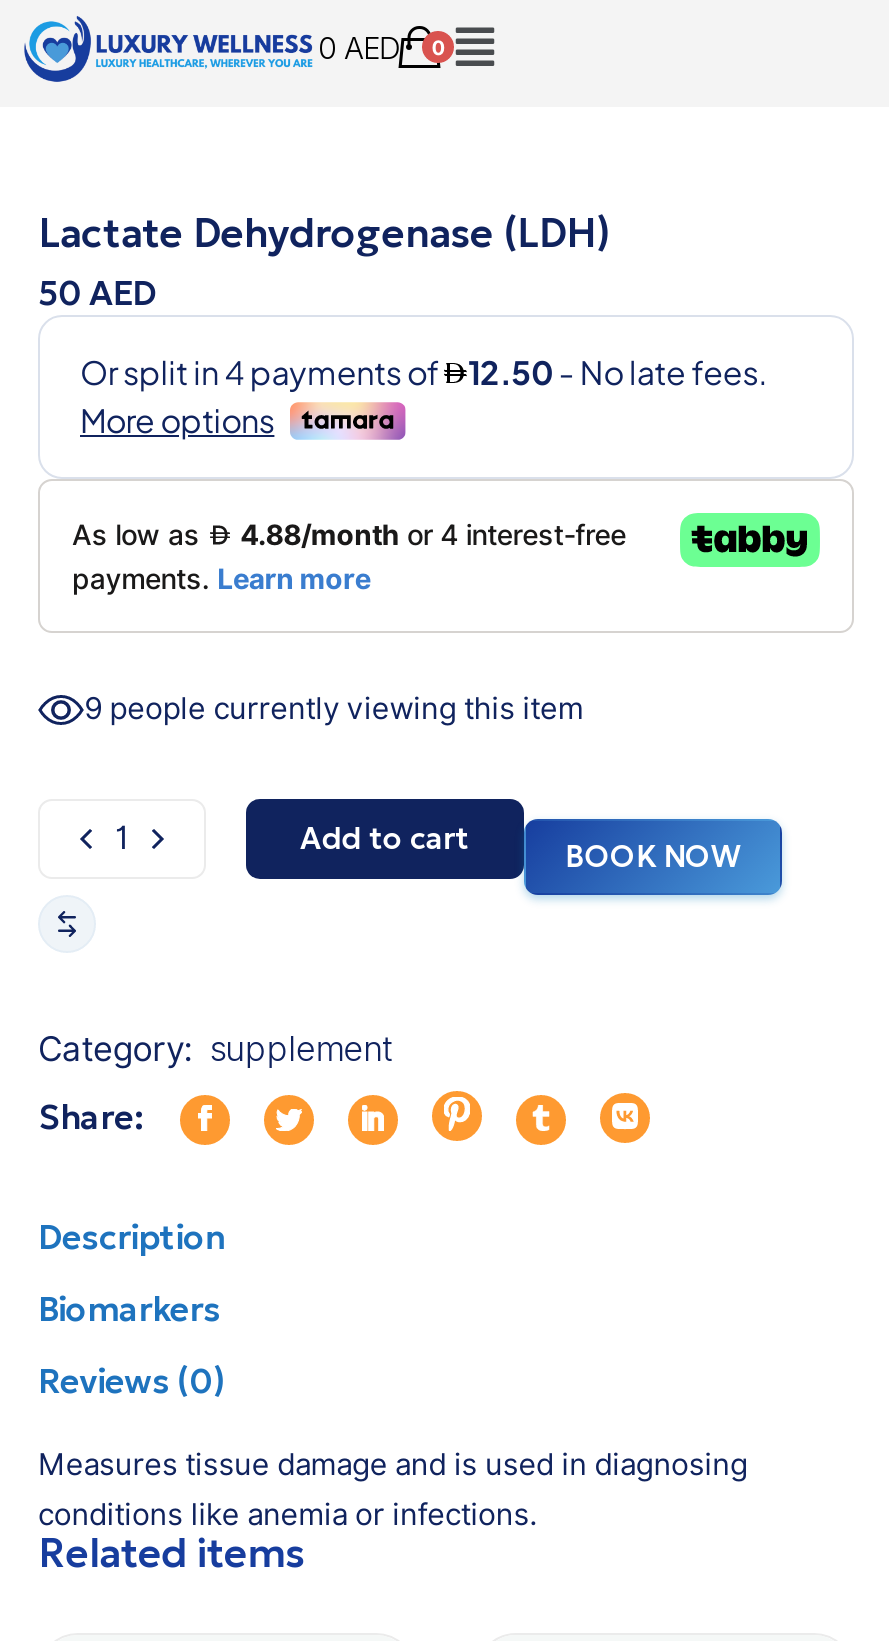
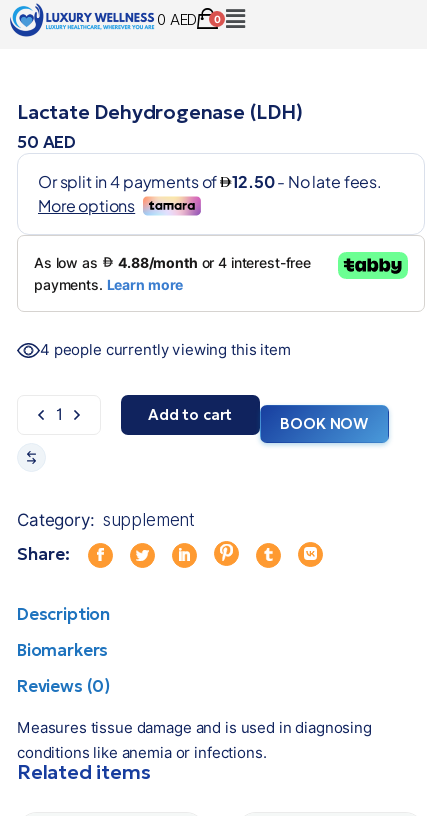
[84,691,583,727] 9 people currently viewing this item -> [40,341,291,359] 4 people currently viewing this item

